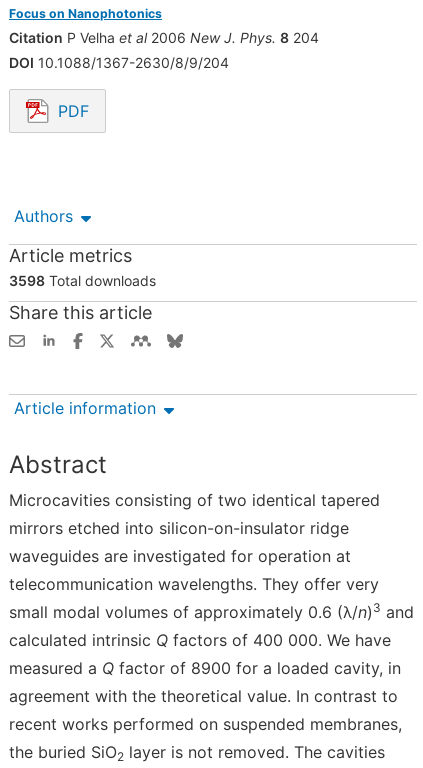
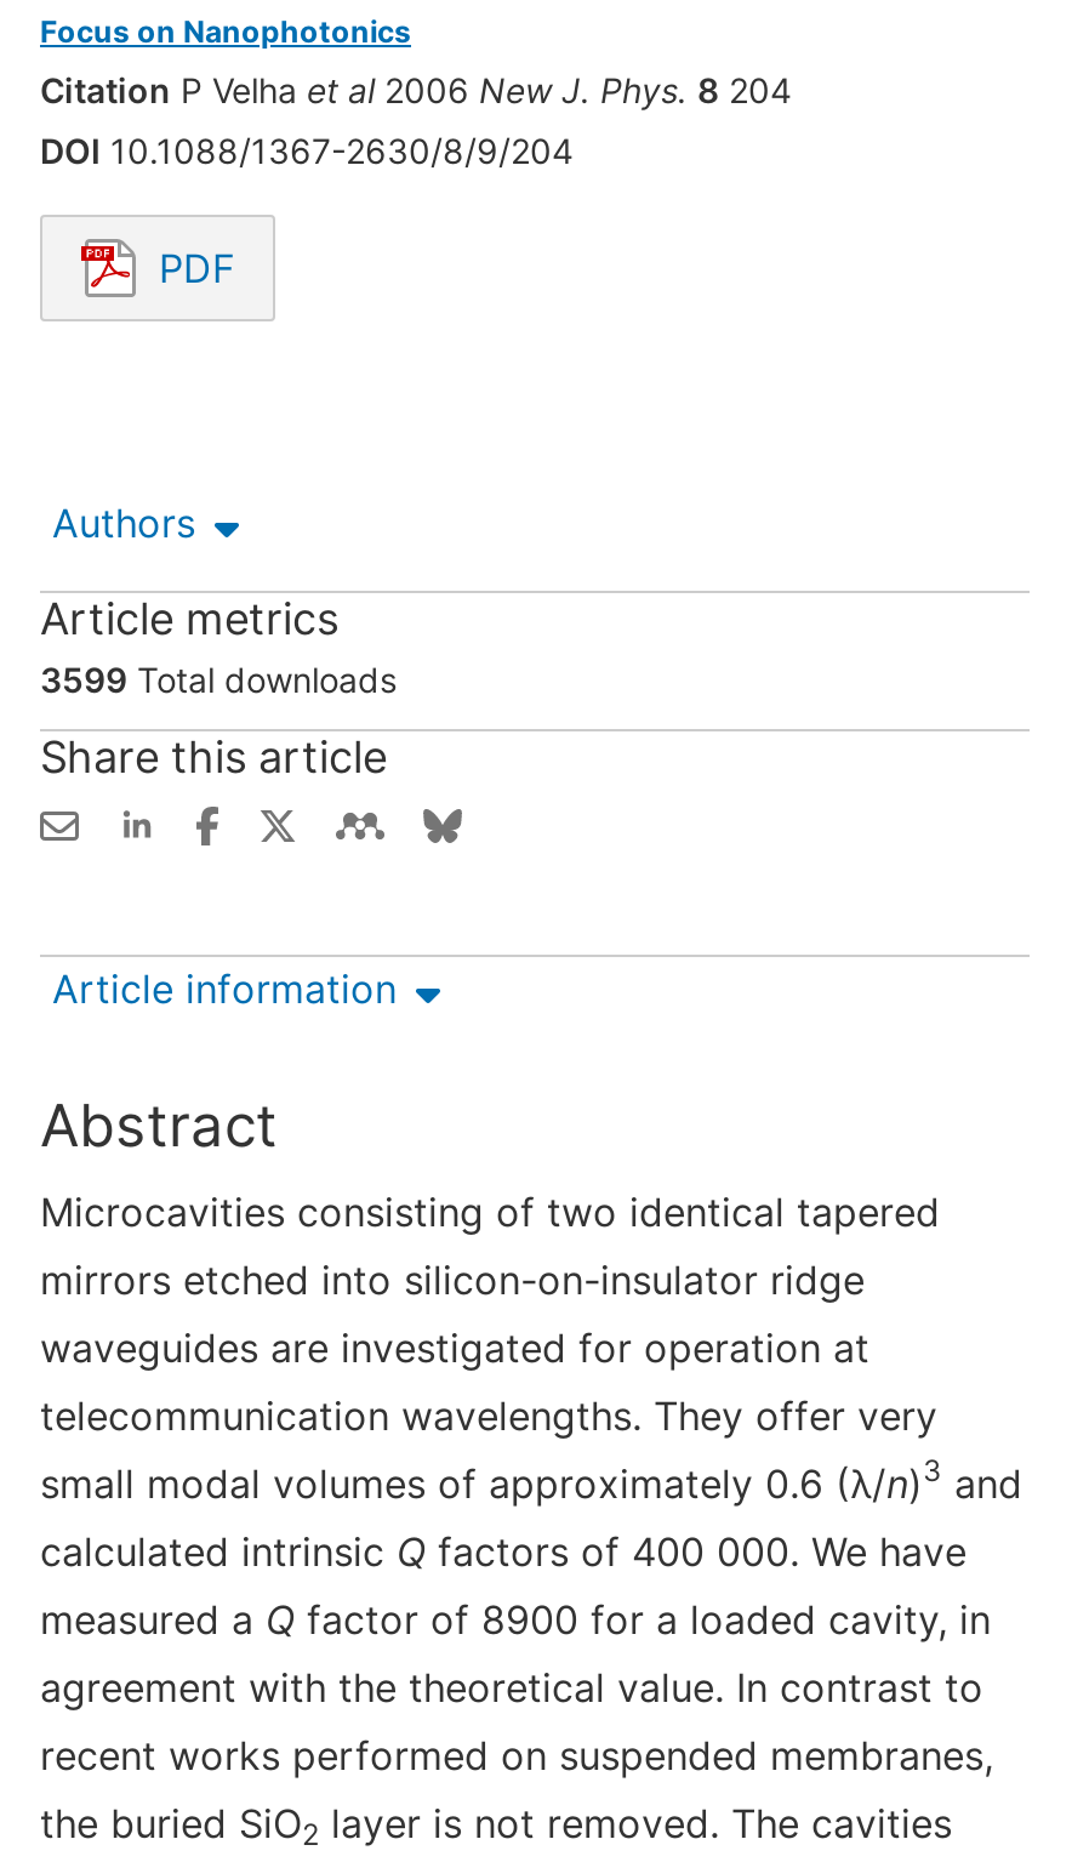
[9,272,156,289] 3598 Total downloads -> [40,659,397,700] 3599 Total downloads

